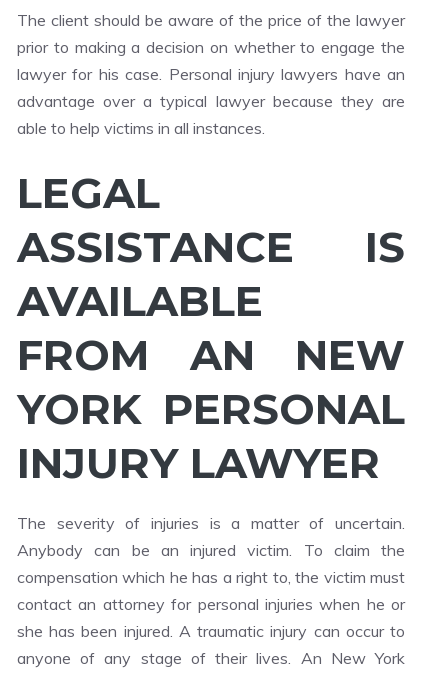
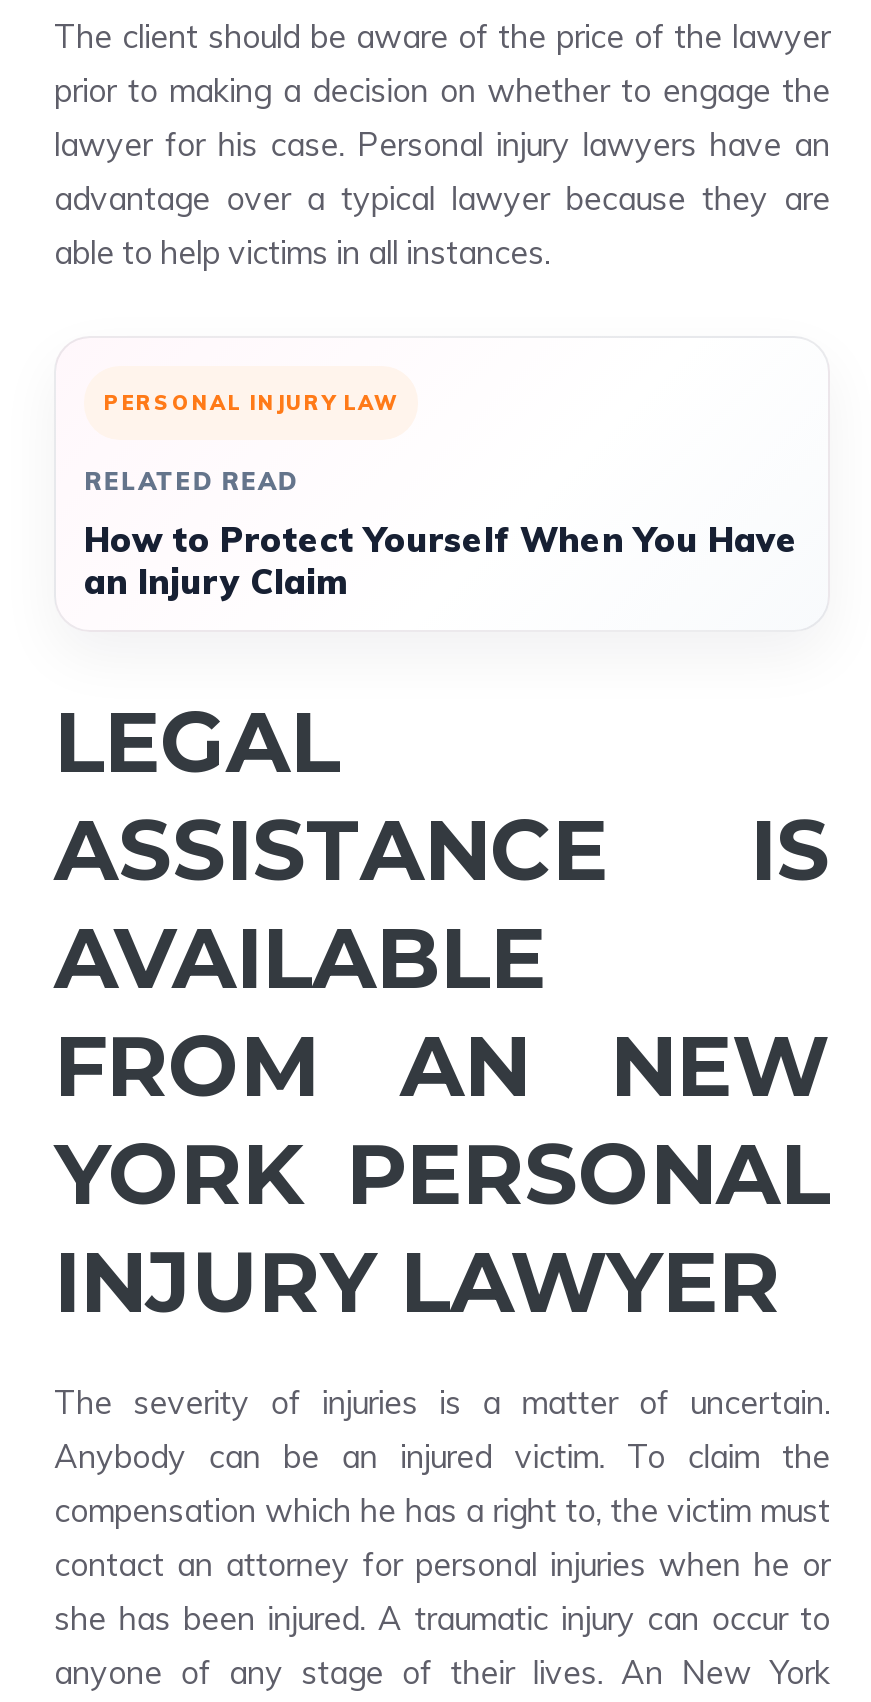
none -> [84,390,798,602] PERSONAL INJURY LAW | RELATED READ | How to Protect Yourself When You Have | an Injury Claim

